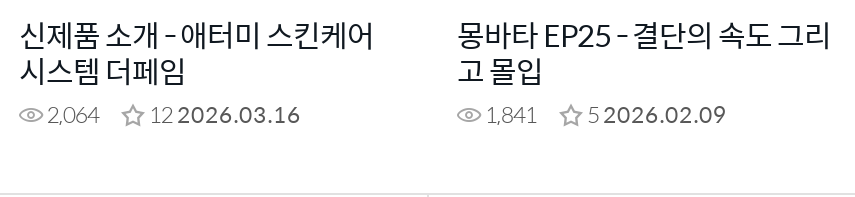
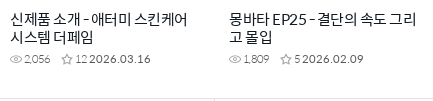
[47,97,301,131] 2,064 12 2026.03.16 -> [24,50,151,67] 2,056 12 2026.03.16
[485,97,727,131] 1,841 5 2026.02.09 -> [243,50,364,67] 1,809 5 2026.02.09

